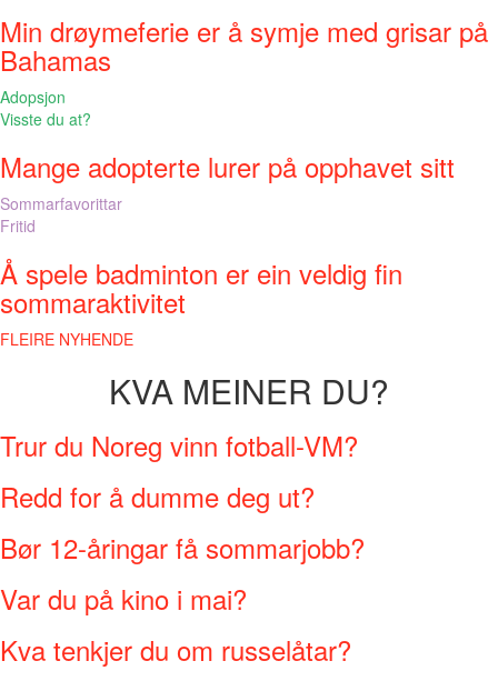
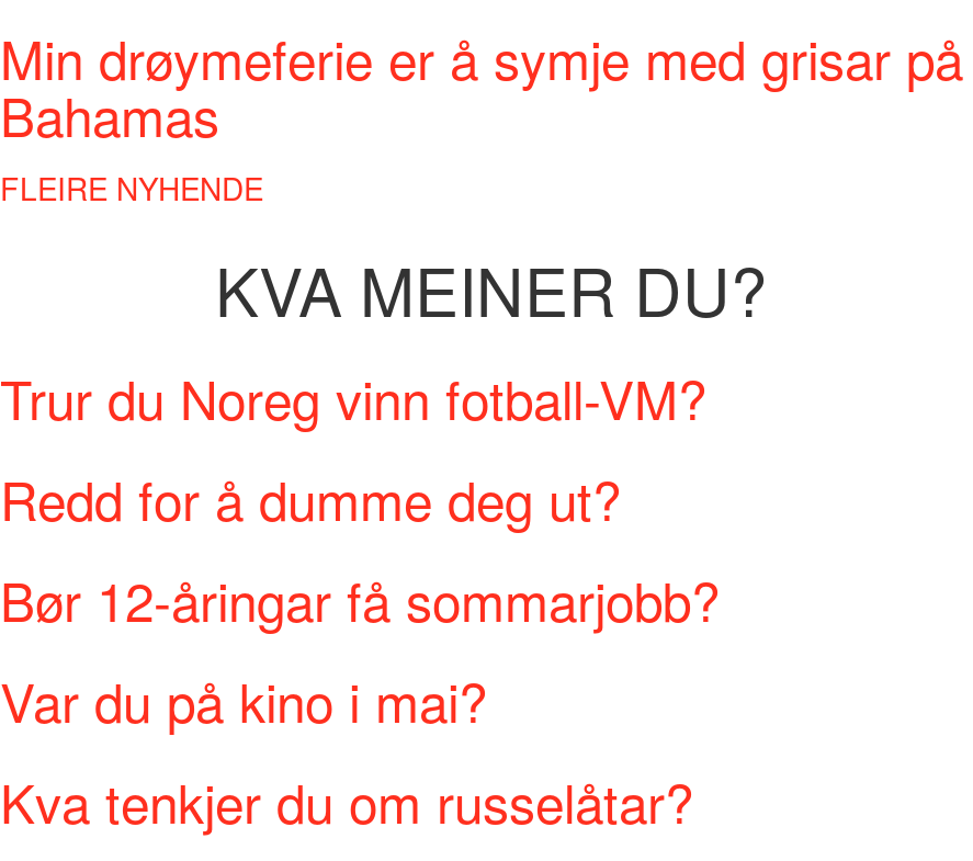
[0,86,455,321] Adopsjon | Visste du at? | Mange adopterte lurer på opphavet sitt | Sommarfavorittar | Fritid | Å spele badminton er ein veldig fin | sommaraktivitet -> none

